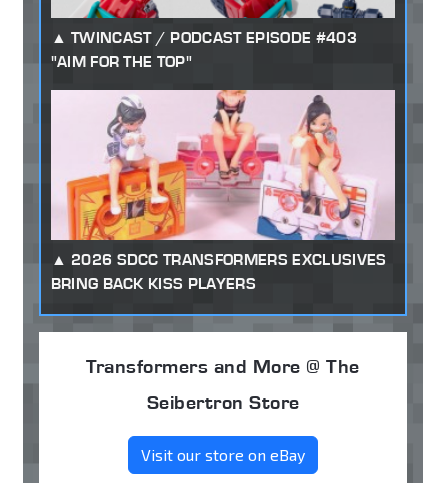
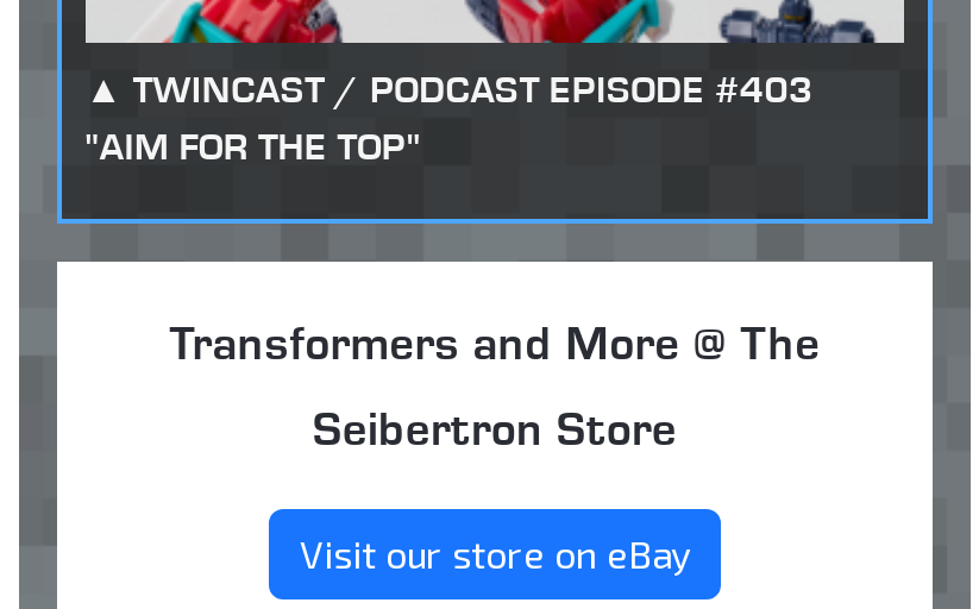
[51,89,395,293] [image] | 2026 SDCC TRANSFORMERS EXCLUSIVES | BRING BACK KISS PLAYERS -> none

